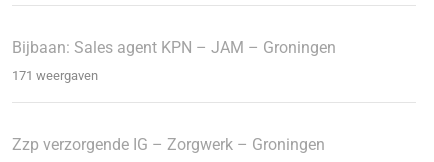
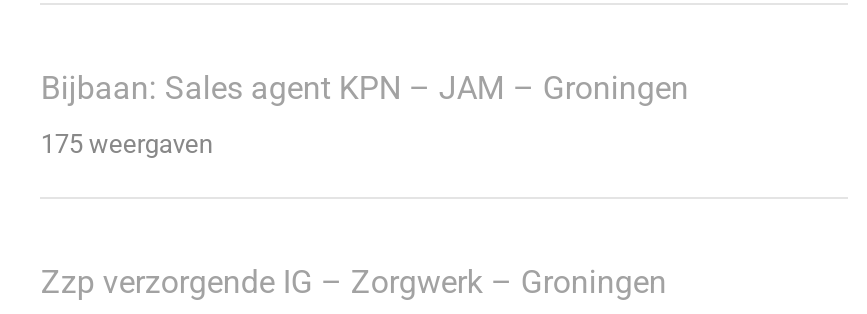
[12,68,98,83] 171 weergaven -> [41,129,213,159] 175 weergaven

